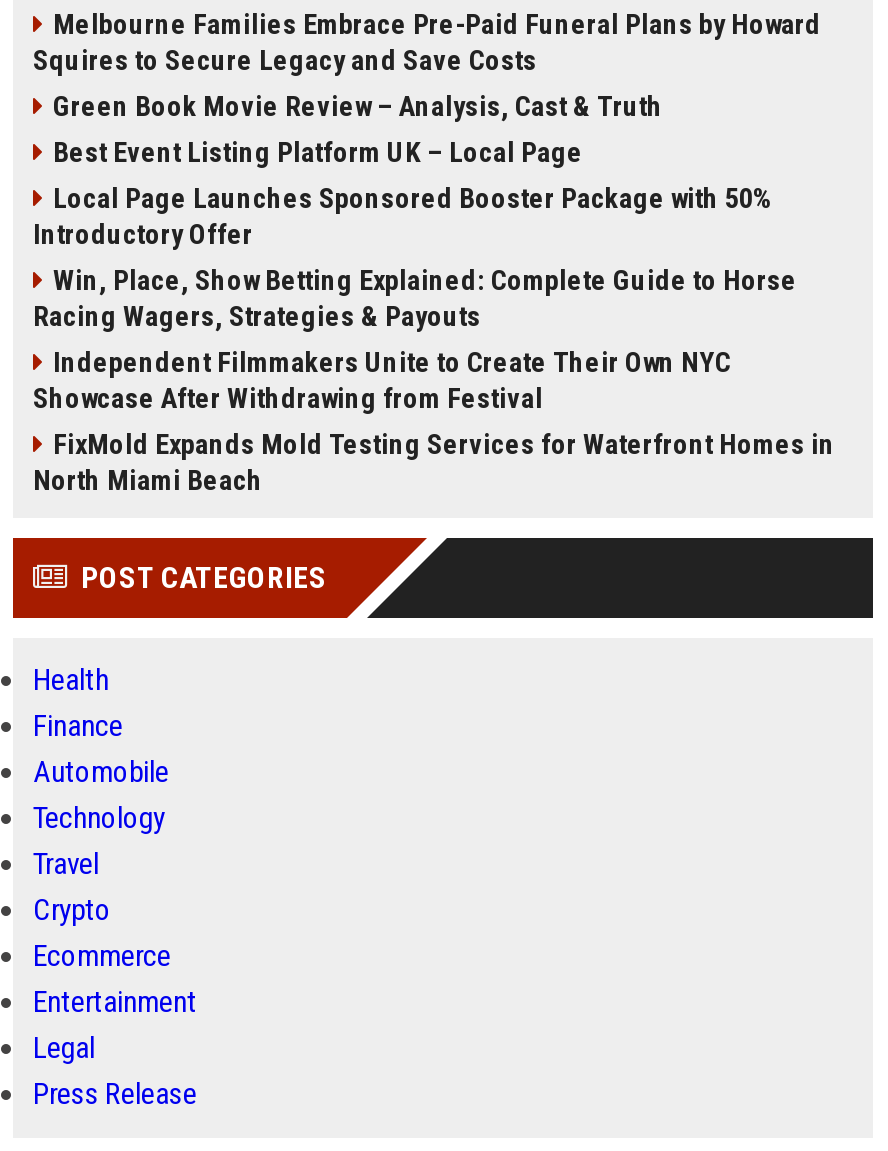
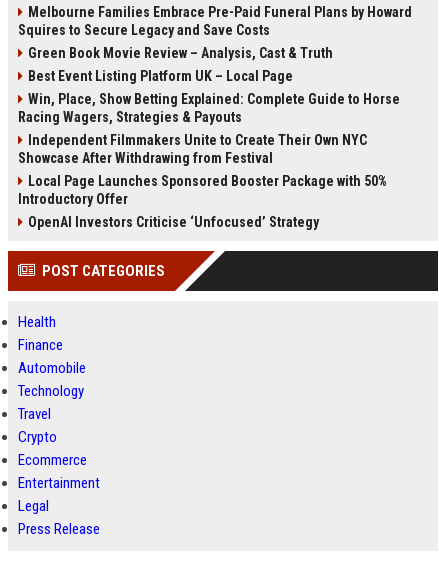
moved [33,182,771,250] -> [18,173,387,207]: Local Page Launches Sponsored Booster Package with 50% | Introductory Offer
moved [33,264,797,414] -> [18,91,400,166]: Win, Place, Show Betting Explained: Complete Guide to Horse | Racing Wagers, Strategies & Payouts | Independent Filmmakers Unite to Create Their Own NYC | Showcase After Withdrawing from Festival
[33,428,835,496] FixMold Expands Mold Testing Services for Waterfront Homes in | North Miami Beach -> [28,214,319,230] OpenAI Investors Criticise ‘Unfocused’ Strategy

